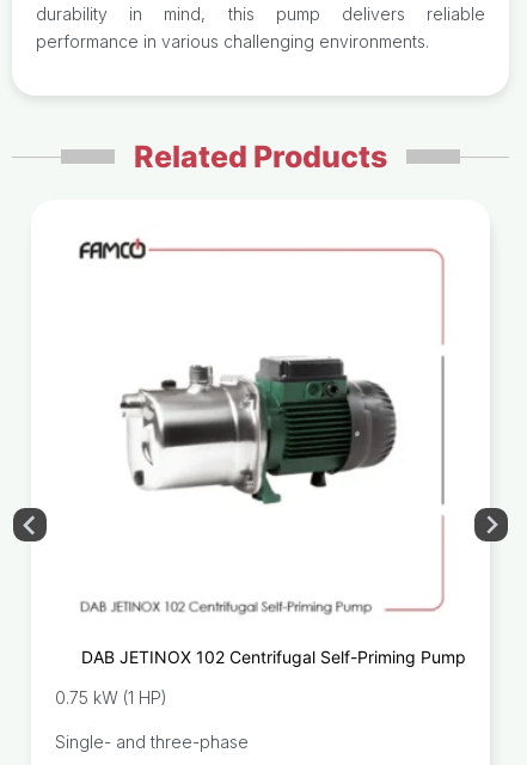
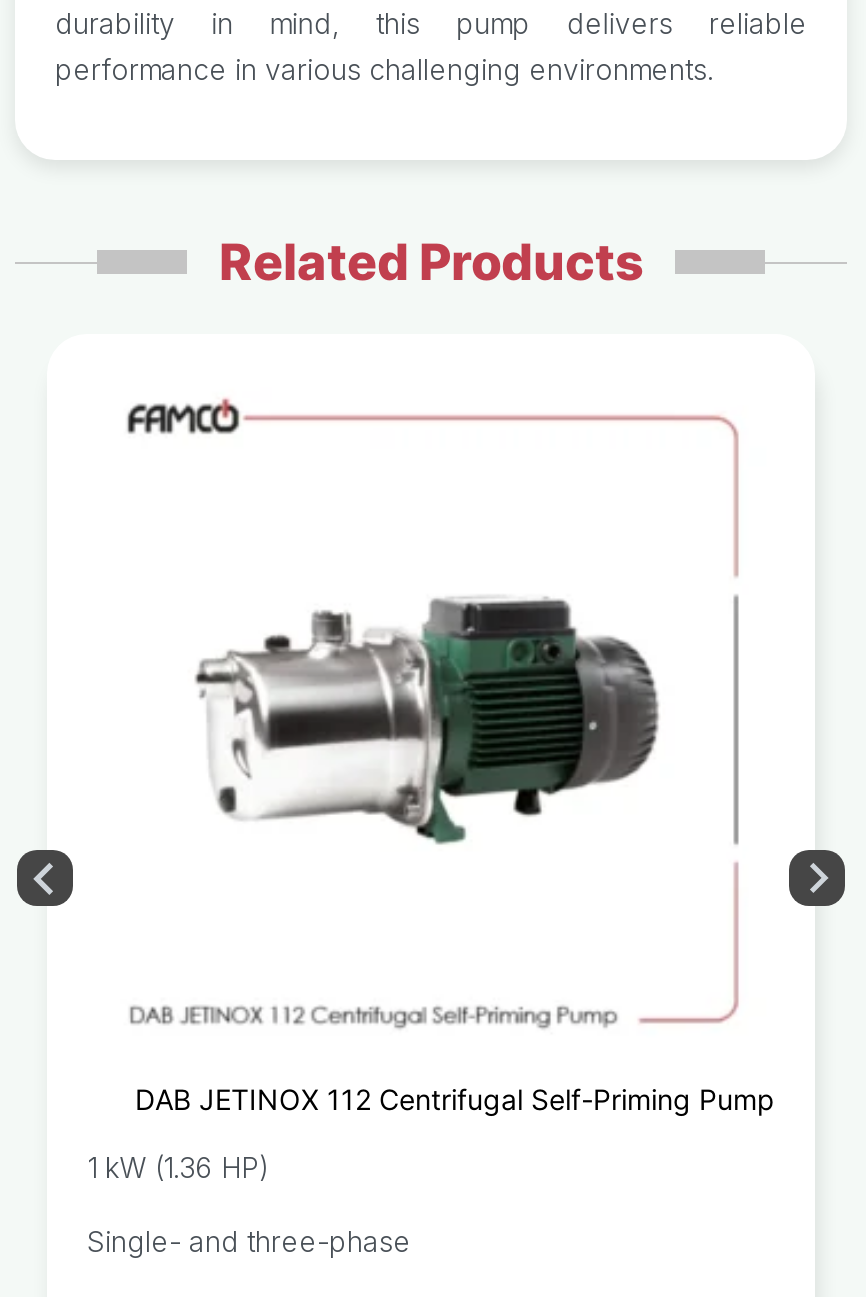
[81,647,466,667] DAB JETINOX 102 Centrifugal Self-Priming Pump -> [135,1082,775,1116] DAB JETINOX 112 Centrifugal Self-Priming Pump
[55,687,167,708] 0.75 kW (1 HP) -> [87,1150,269,1184] 1 kW (1.36 HP)

